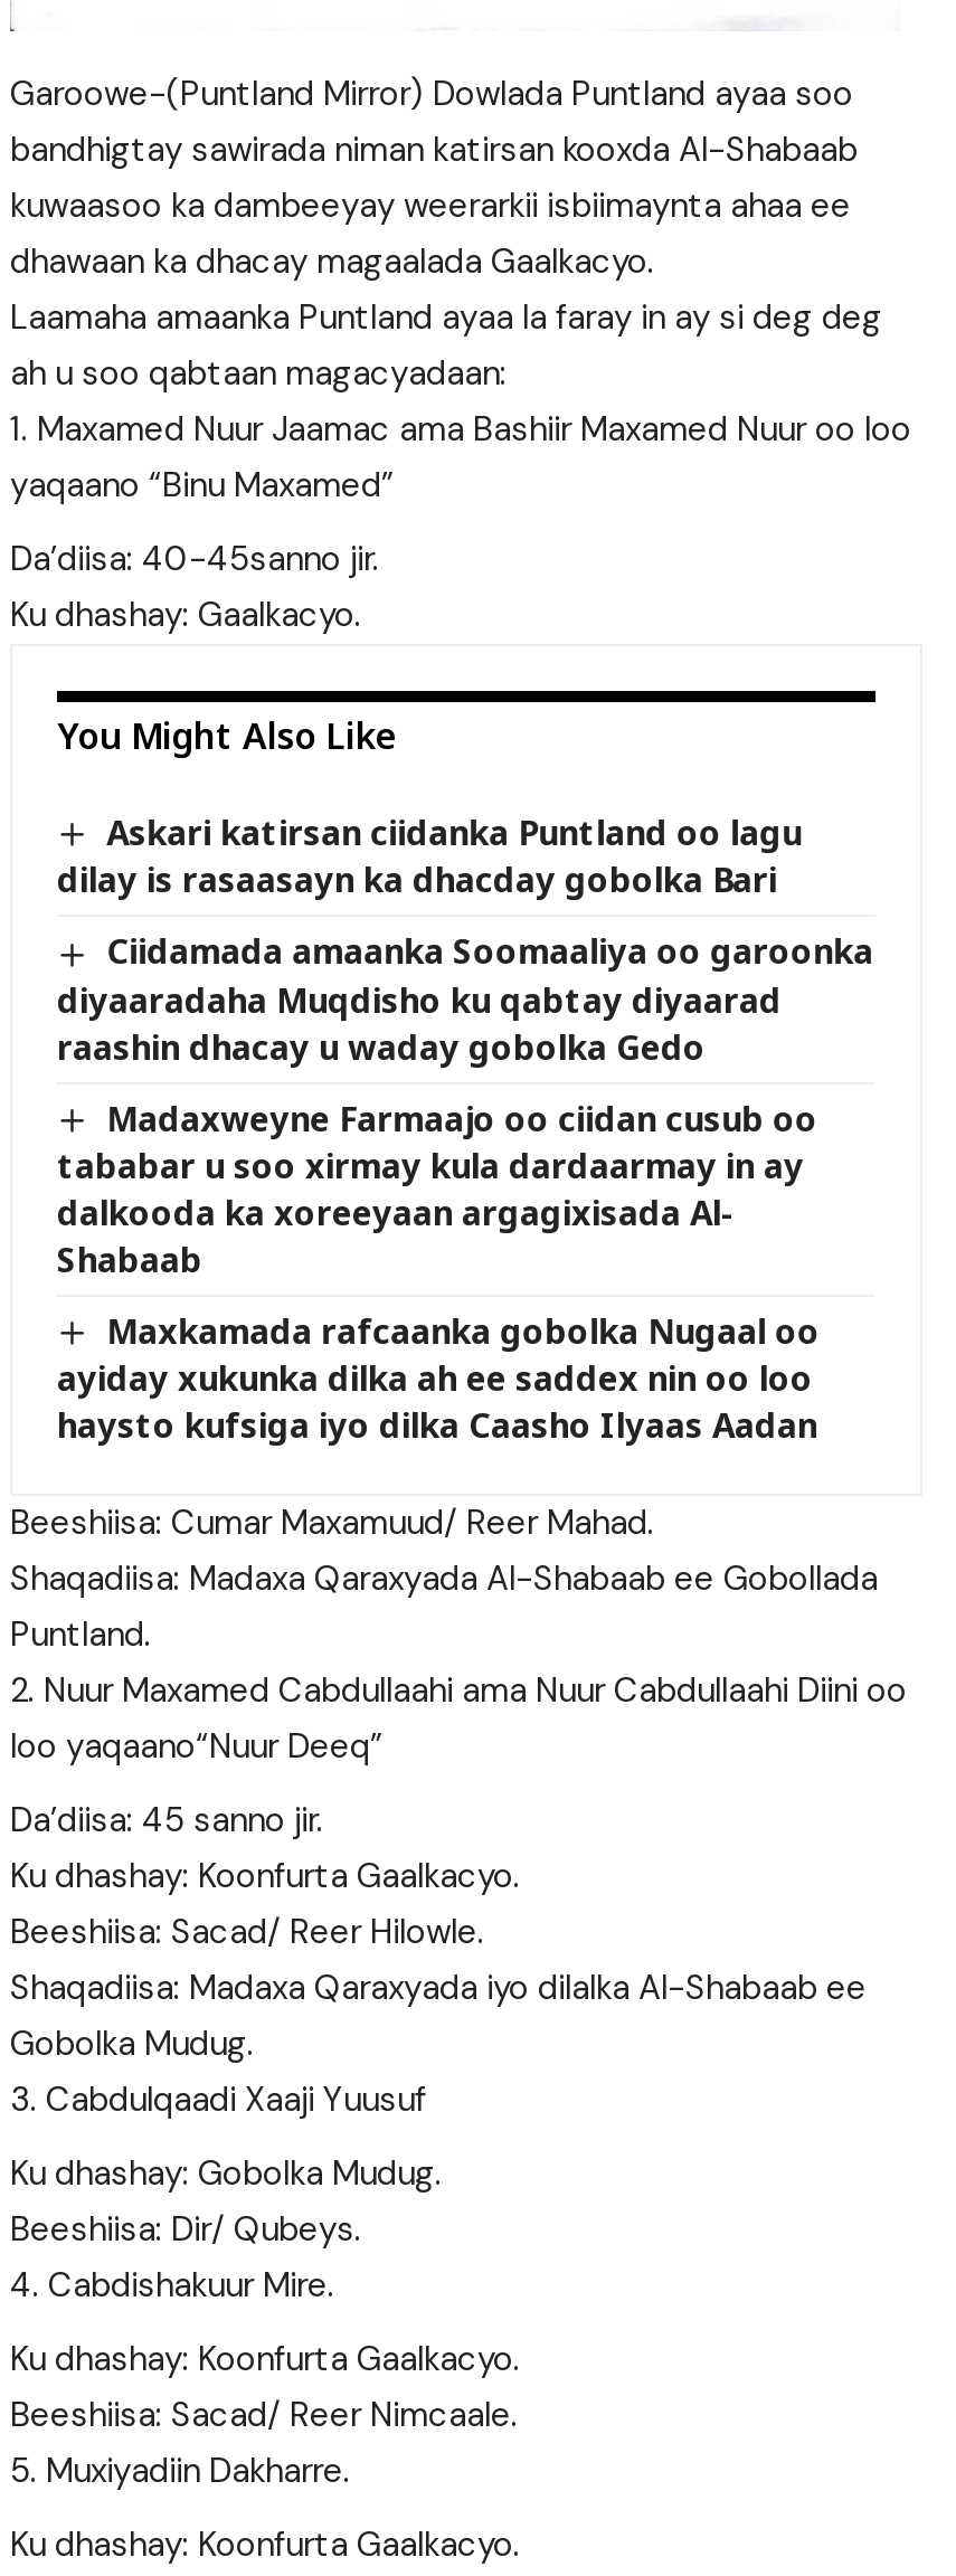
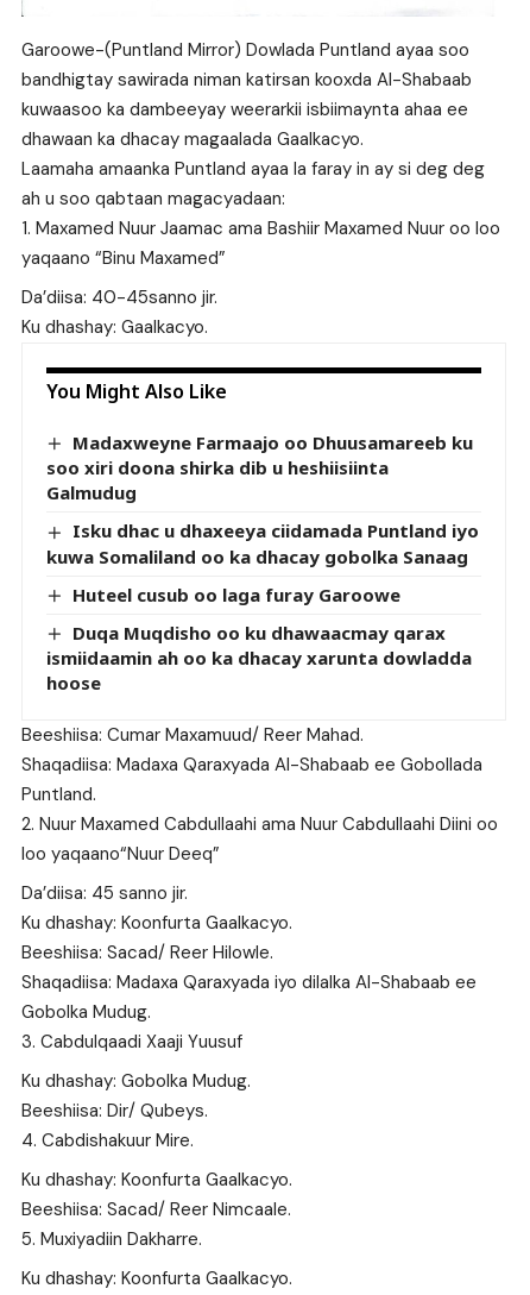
[57,809,802,901] Askari katirsan ciidanka Puntland oo lagu | dilay is rasaasayn ka dhacday gobolka Bari -> [46,430,473,504] Madaxweyne Farmaajo oo Dhuusamareeb ku | soo xiri doona shirka dib u heshiisiinta | Galmudug
[57,928,873,1068] Ciidamada amaanka Soomaaliya oo garoonka | diyaaradaha Muqdisho ku qabtay diyaarad | raashin dhacay u waday gobolka Gedo -> [46,519,479,568] Isku dhac u dhaxeeya ciidamada Puntland iyo | kuwa Somaliland oo ka dhacay gobolka Sanaag
[57,1095,818,1281] Madaxweyne Farmaajo oo ciidan cusub oo | tababar u soo xirmay kula dardaarmay in ay | dalkooda ka xoreeyaan argagixisada Al- | Shabaab -> [73,582,401,606] Huteel cusub oo laga furay Garoowe
[57,1308,820,1447] Maxkamada rafcaanka gobolka Nugaal oo | ayiday xukunka dilka ah ee saddex nin oo loo | haysto kufsiga iyo dilka Caasho Ilyaas Aadan -> [46,621,472,695] Duqa Muqdisho oo ku dhawaacmay qarax | ismiidaamin ah oo ka dhacay xarunta dowladda | hoose

